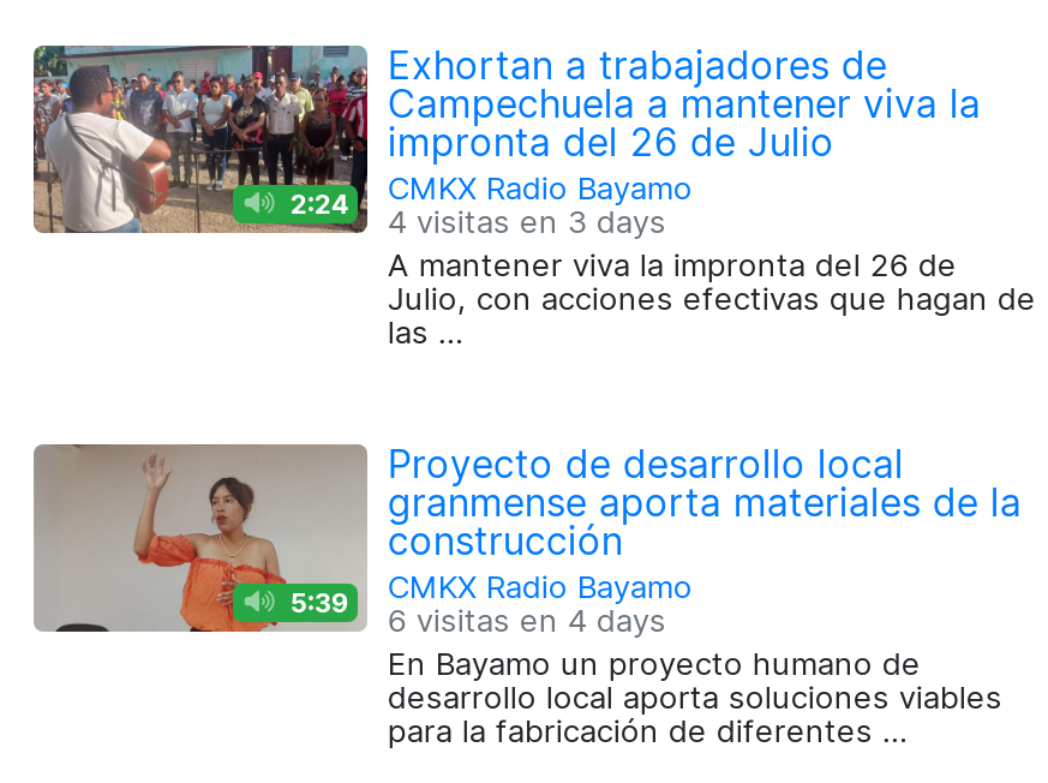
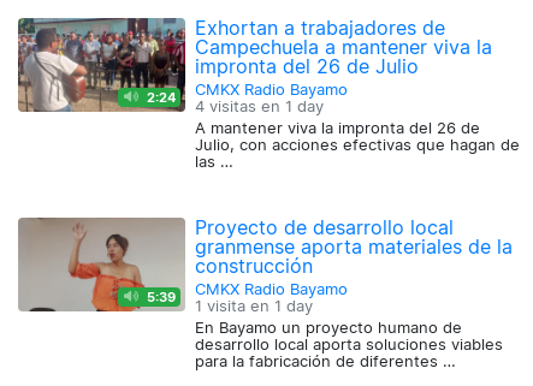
[387,204,666,240] 4 visitas en 3 days -> [195,98,324,116] 4 visitas en 1 day
[387,603,666,639] 6 visitas en 4 days -> [195,297,313,315] 1 visita en 1 day

